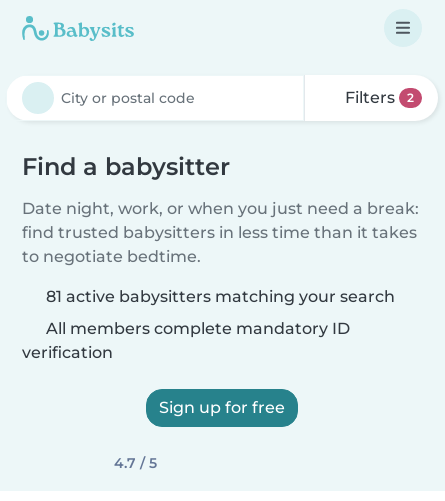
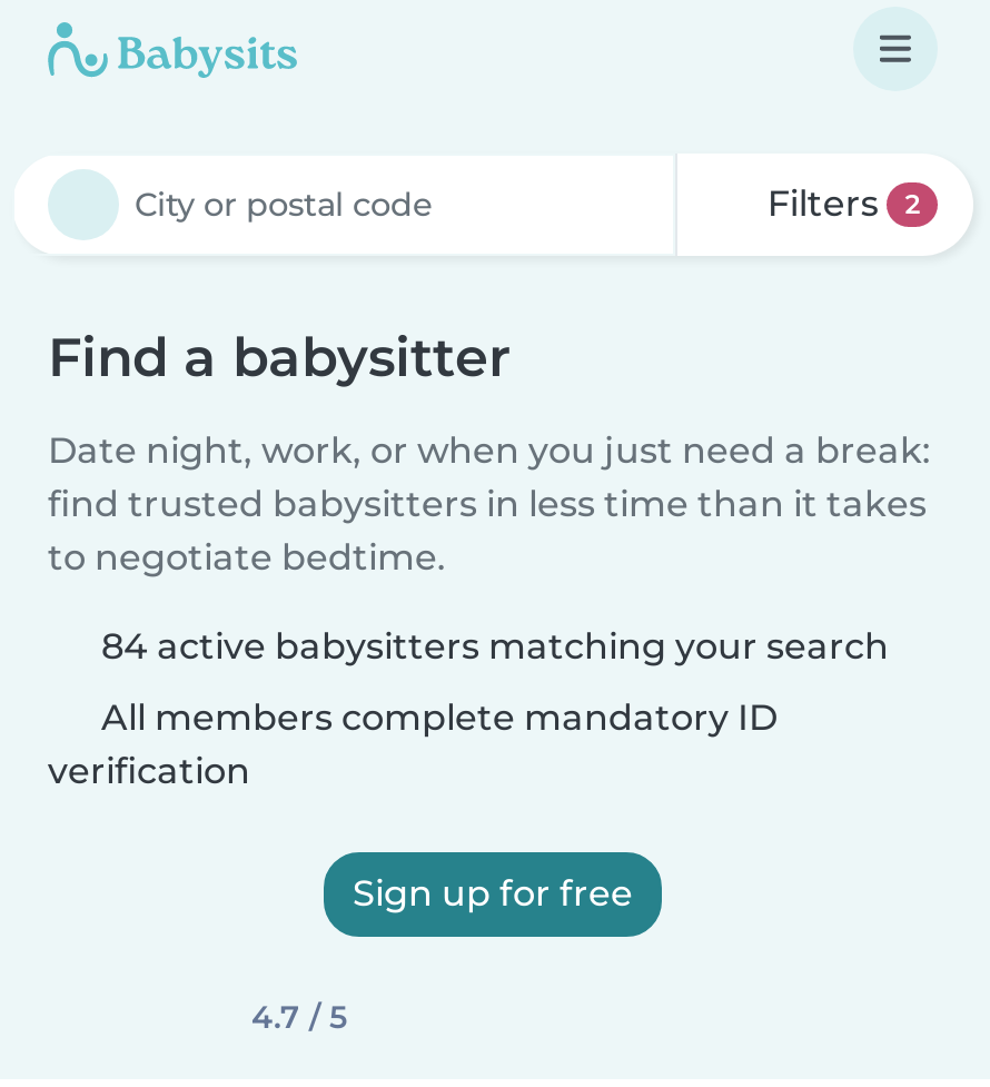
[46,287,395,306] 81 active babysitters matching your search -> [101,625,889,668] 84 active babysitters matching your search

